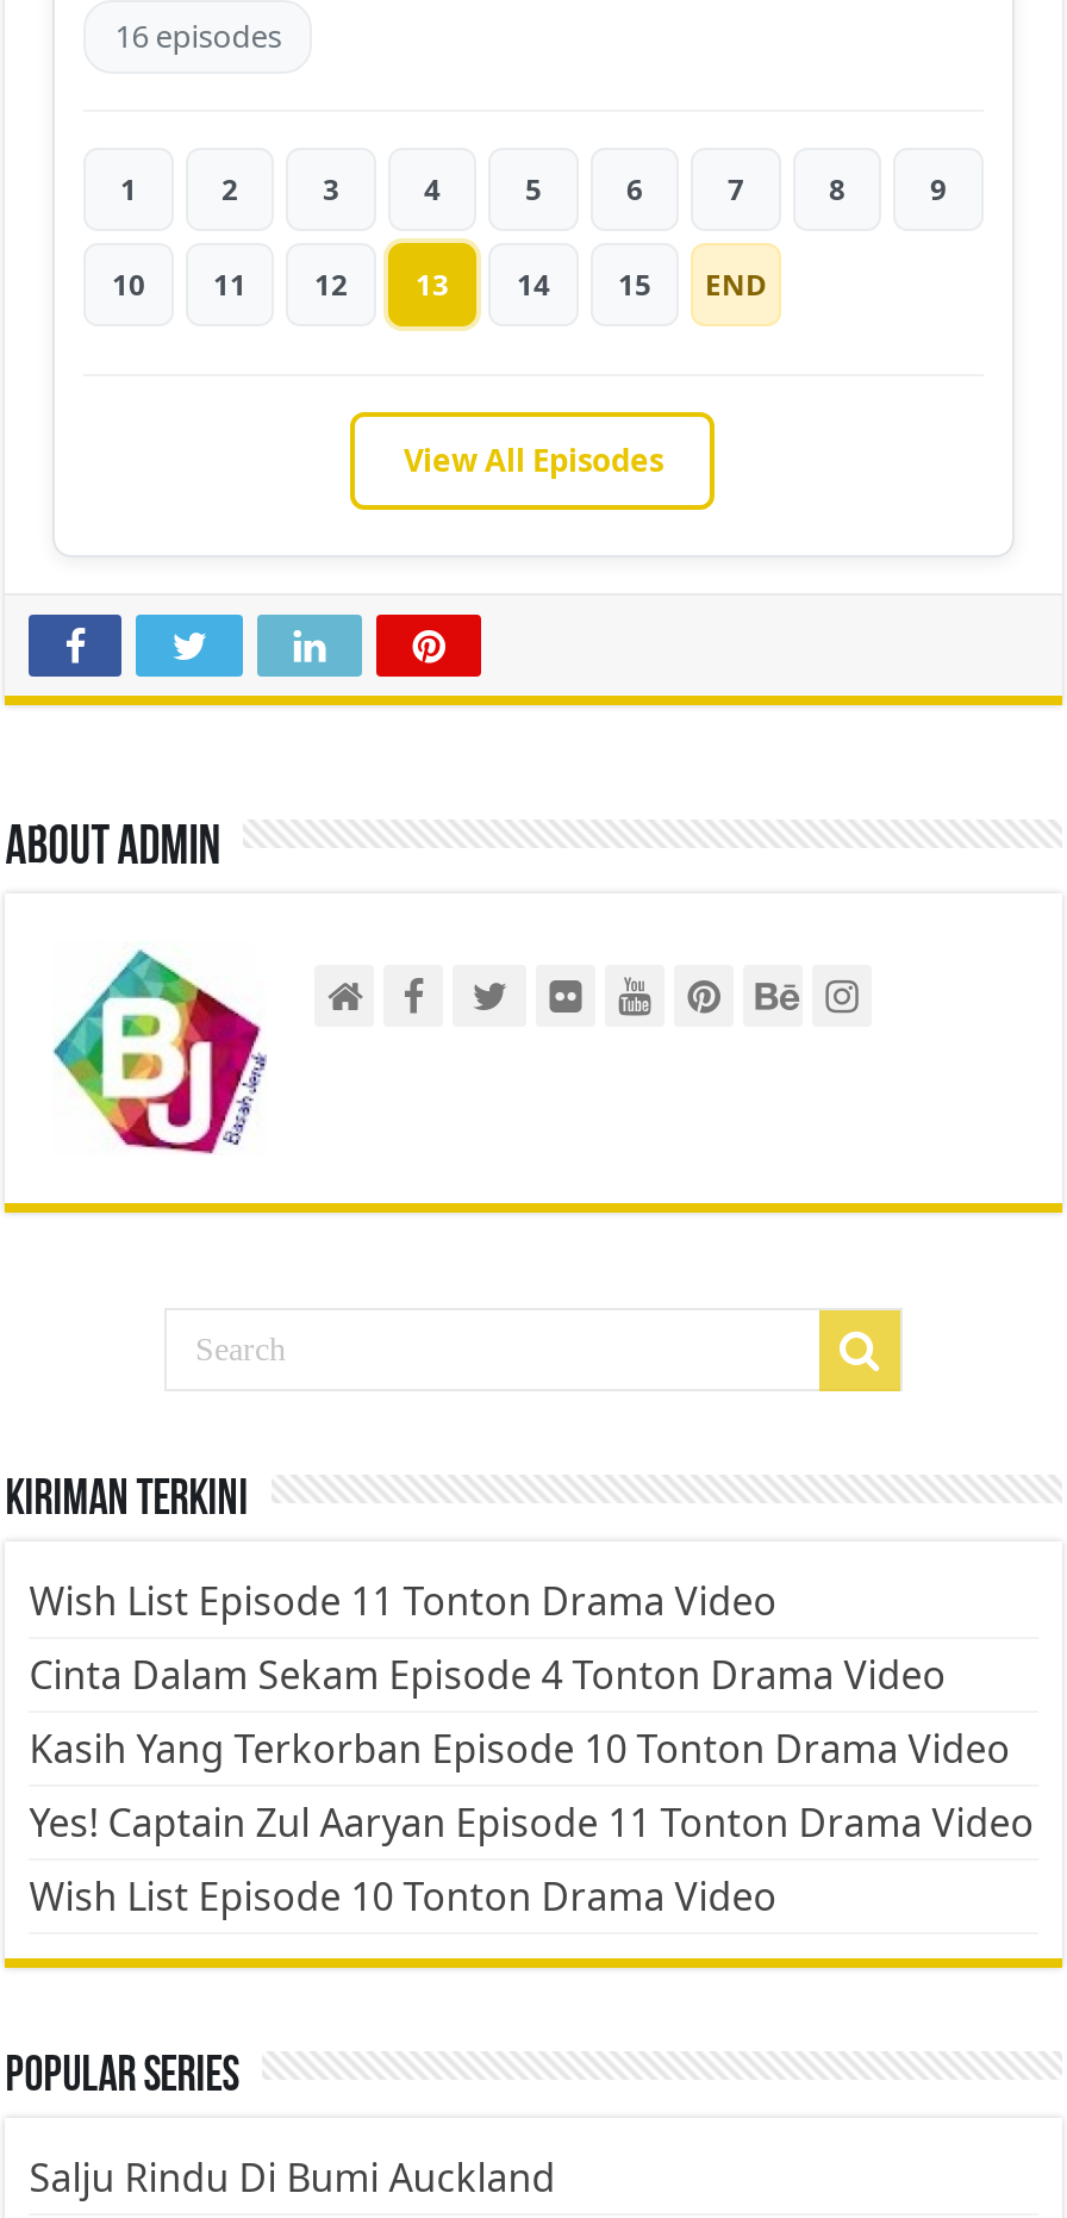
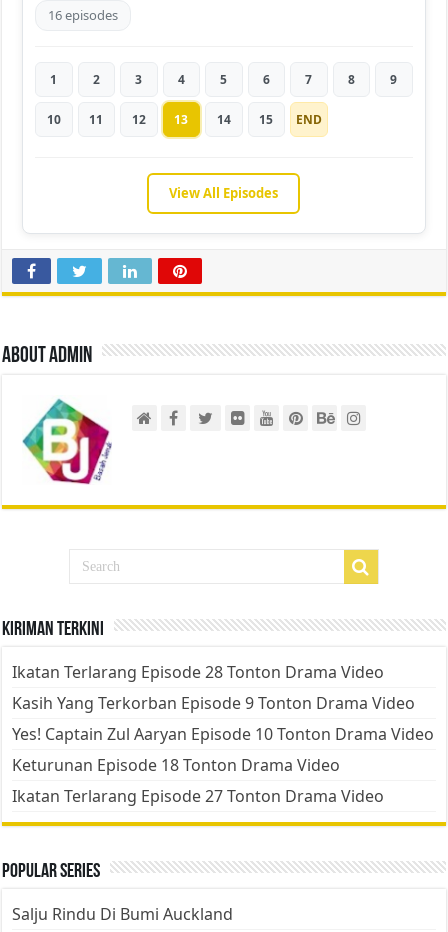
[29,1575,1034,1923] Wish List Episode 11 Tonton Drama Video | Cinta Dalam Sekam Episode 4 Tonton Drama Video | Kasih Yang Terkorban Episode 10 Tonton Drama Video | Yes! Captain Zul Aaryan Episode 11 Tonton Drama Video | Wish List Episode 10 Tonton Drama Video -> [12,661,434,807] Ikatan Terlarang Episode 28 Tonton Drama Video | Kasih Yang Terkorban Episode 9 Tonton Drama Video | Yes! Captain Zul Aaryan Episode 10 Tonton Drama Video | Keturunan Episode 18 Tonton Drama Video | Ikatan Terlarang Episode 27 Tonton Drama Video

